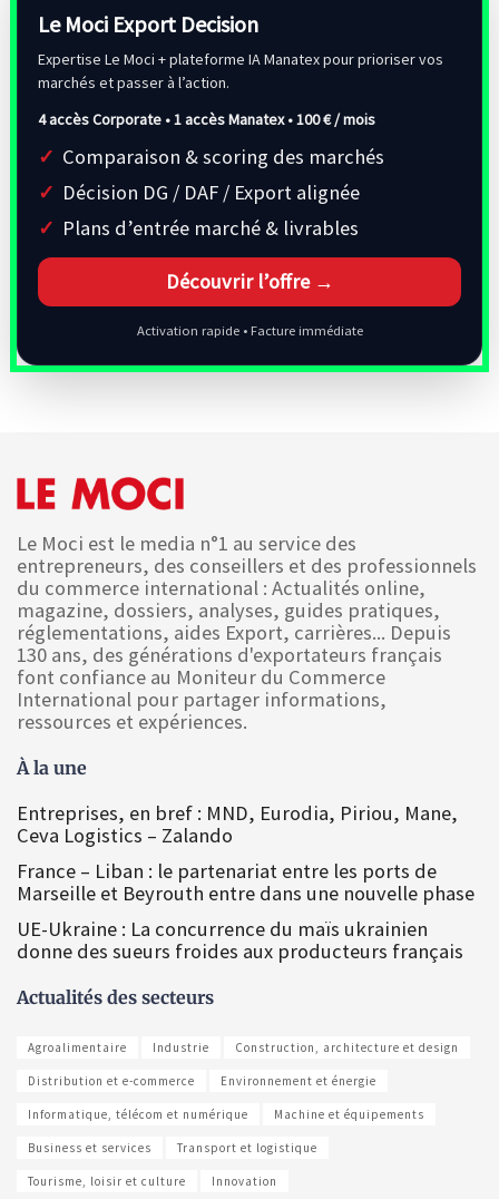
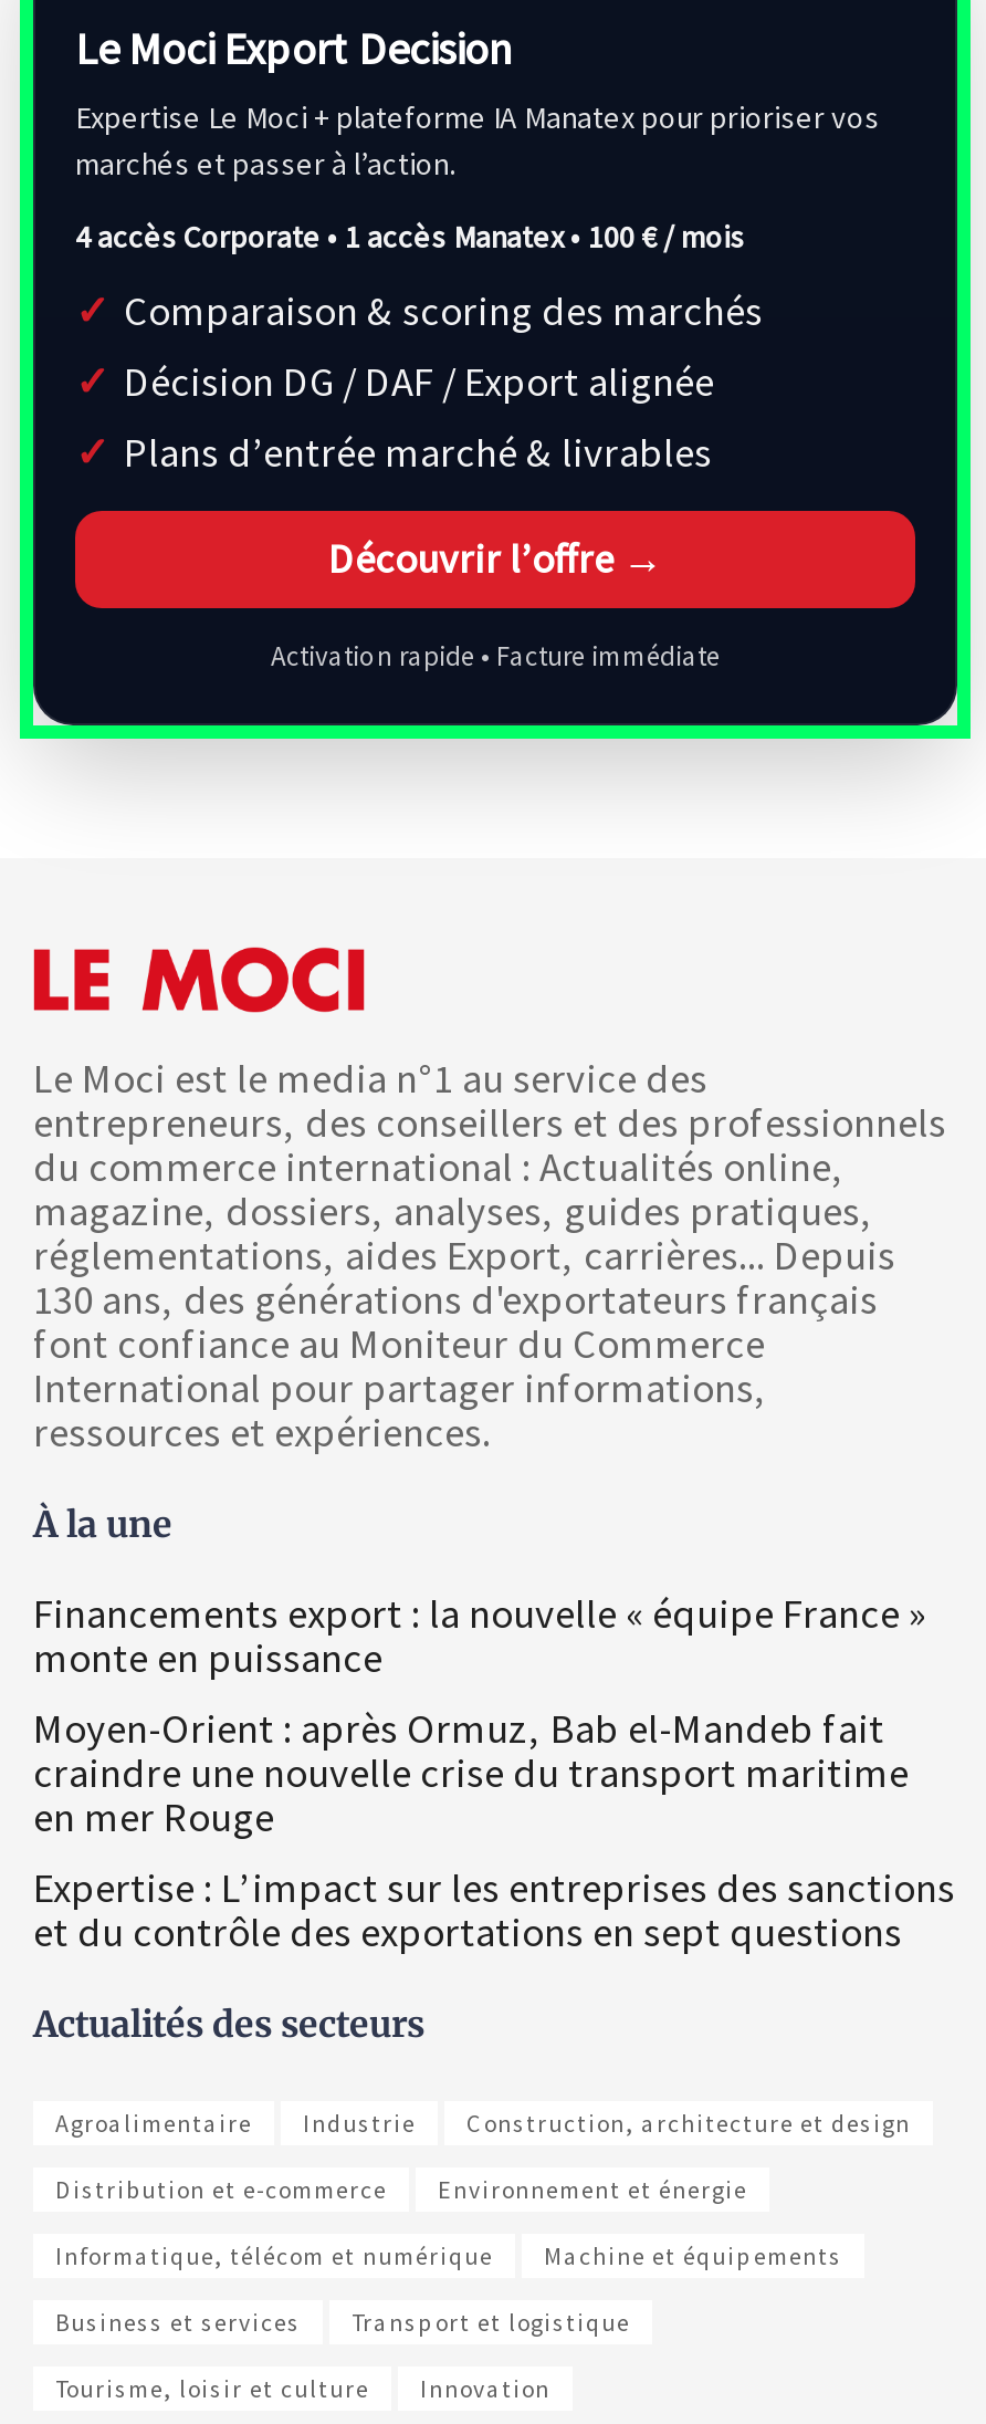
[17,800,479,964] Entreprises, en bref : MND, Eurodia, Piriou, Mane, | Ceva Logistics – Zalando | France – Liban : le partenariat entre les ports de | Marseille et Beyrouth entre dans une nouvelle phase | UE-Ukraine : La concurrence du maïs ukrainien | donne des sueurs froides aux producteurs français -> [33,1587,955,1957] Financements export : la nouvelle « équipe France » | monte en puissance | Moyen-Orient : après Ormuz, Bab el-Mandeb fait | craindre une nouvelle crise du transport maritime | en mer Rouge | Expertise : L’impact sur les entreprises des sanctions | et du contrôle des exportations en sept questions

